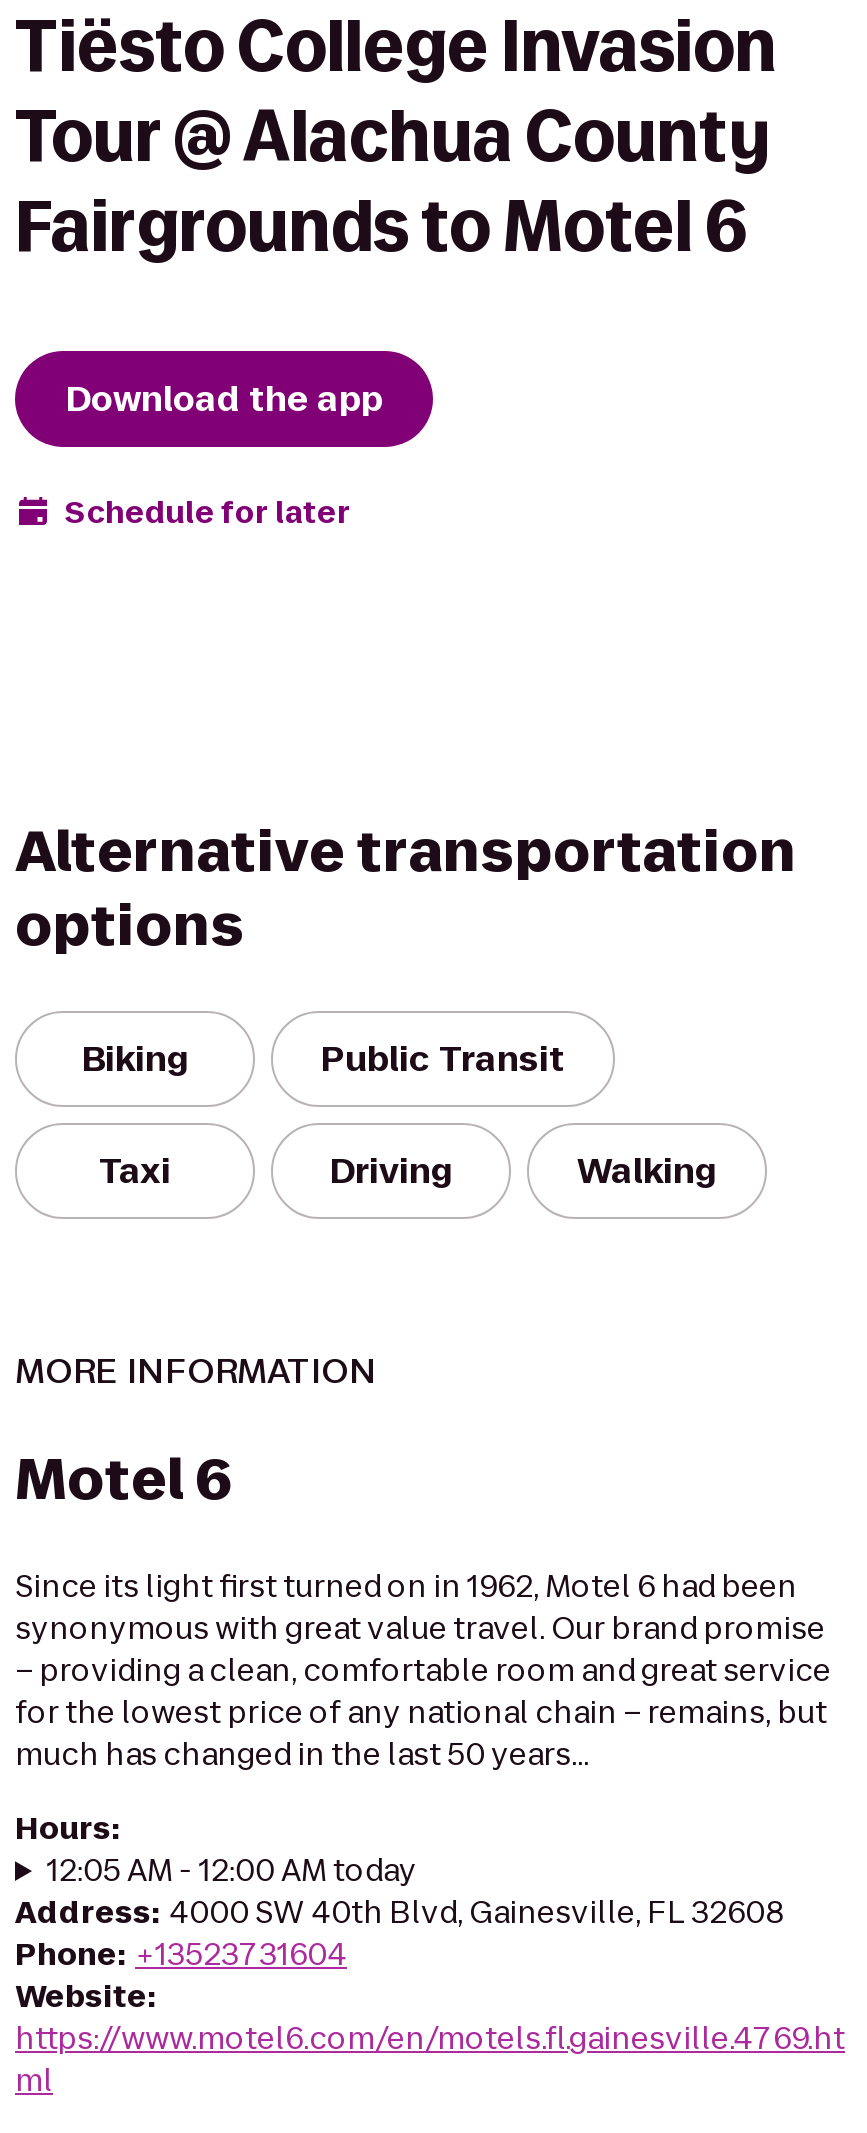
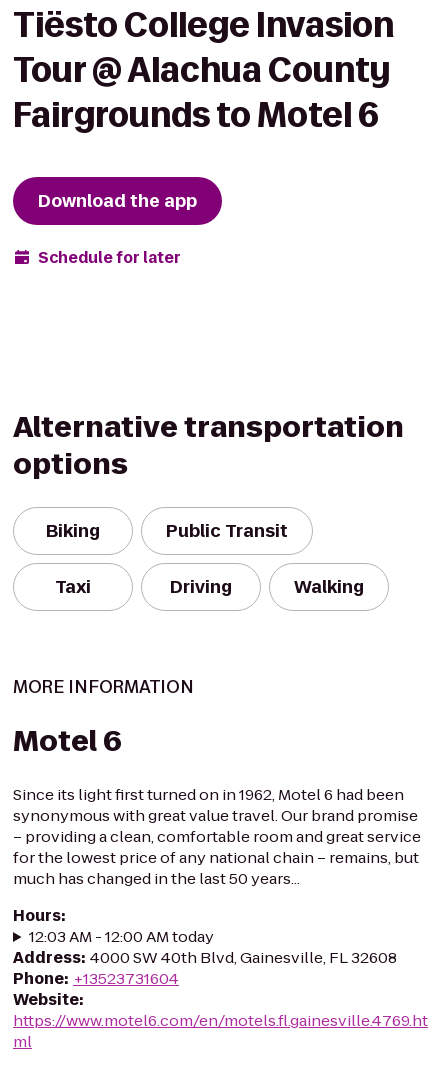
[47,1849,417,1891] 12:05 AM - 12:00 AM today -> [29,926,214,947] 12:03 AM - 12:00 AM today

